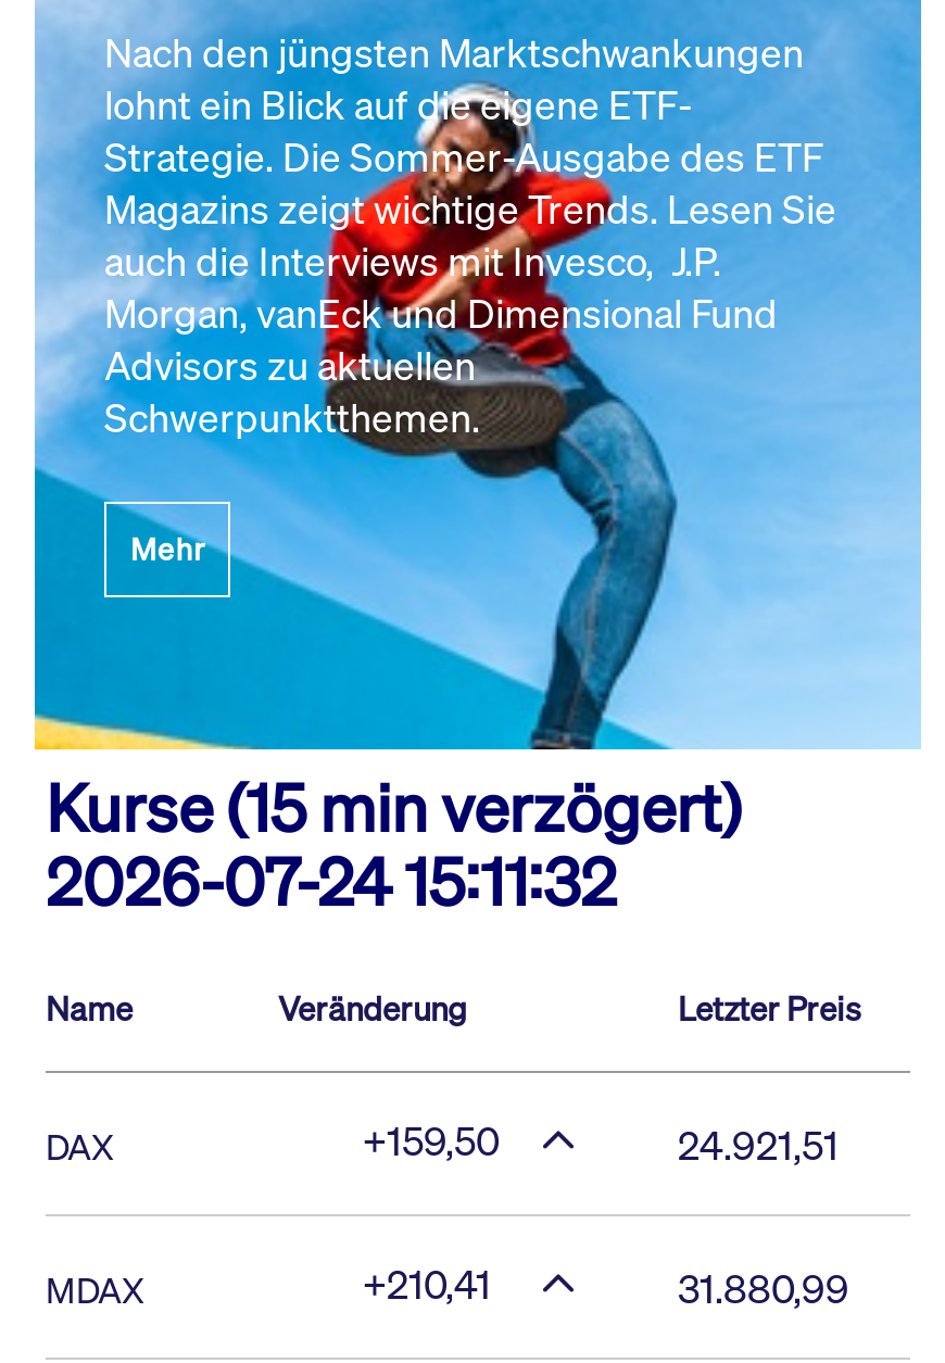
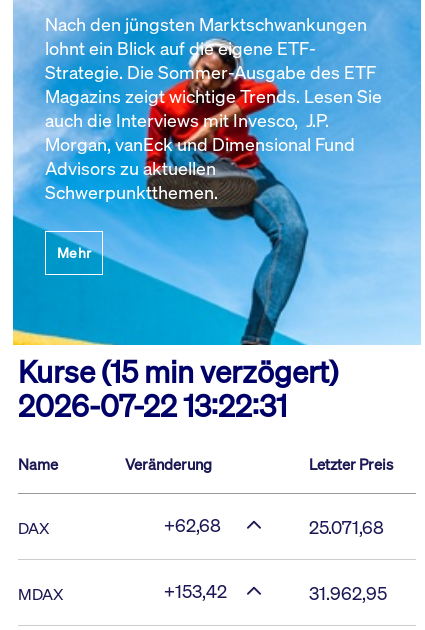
[46,838,617,925] 2026-07-24 15:11:32 -> [18,386,287,426] 2026-07-22 13:22:31
[363,1114,500,1166] +159,50 -> [164,513,221,537] +62,68
[678,1119,839,1171] 24.921,51 -> [309,515,384,539] 25.071,68
[363,1258,491,1310] +210,41 -> [164,579,227,603] +153,42
[678,1262,849,1314] 31.880,99 -> [309,581,387,605] 31.962,95

